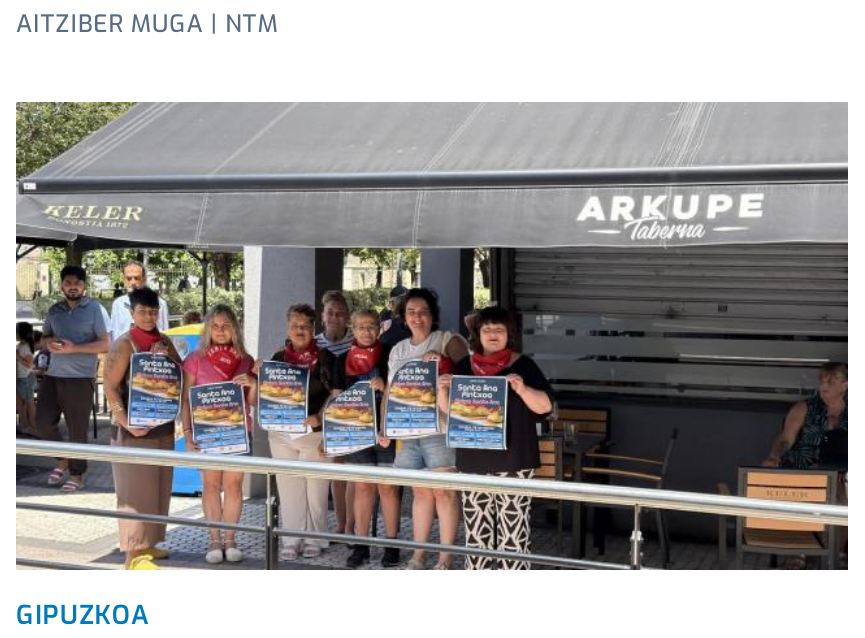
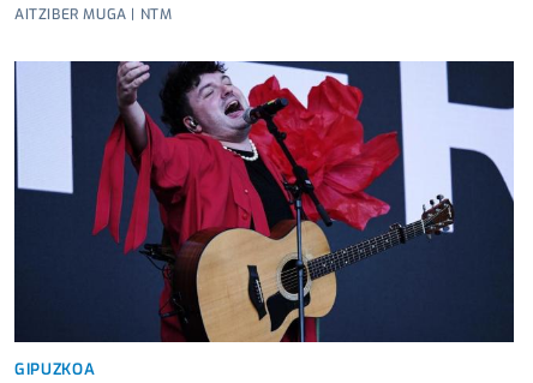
[14,100,850,572] [image] -> [13,60,515,343] [image]

